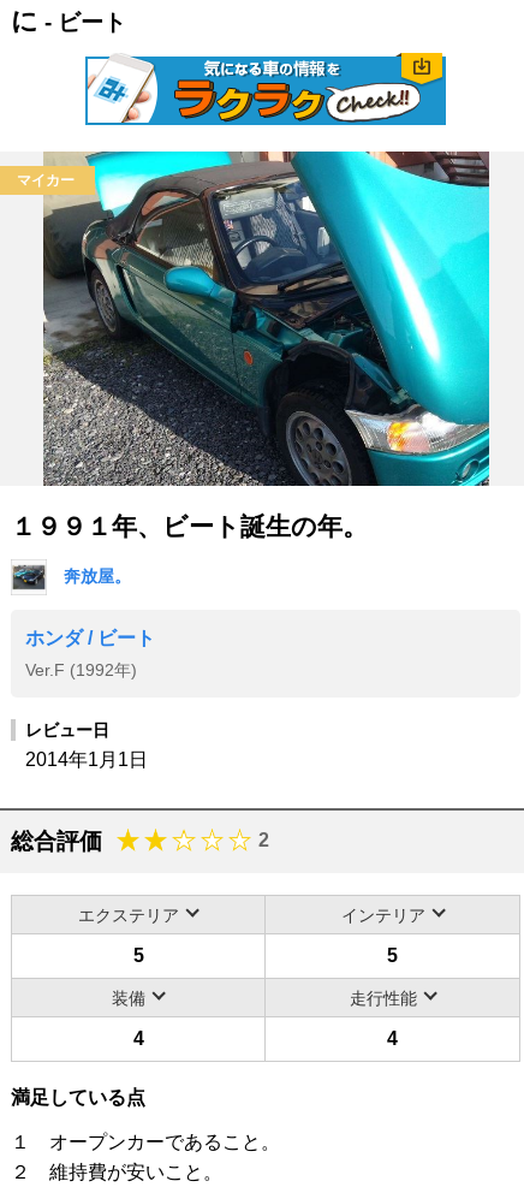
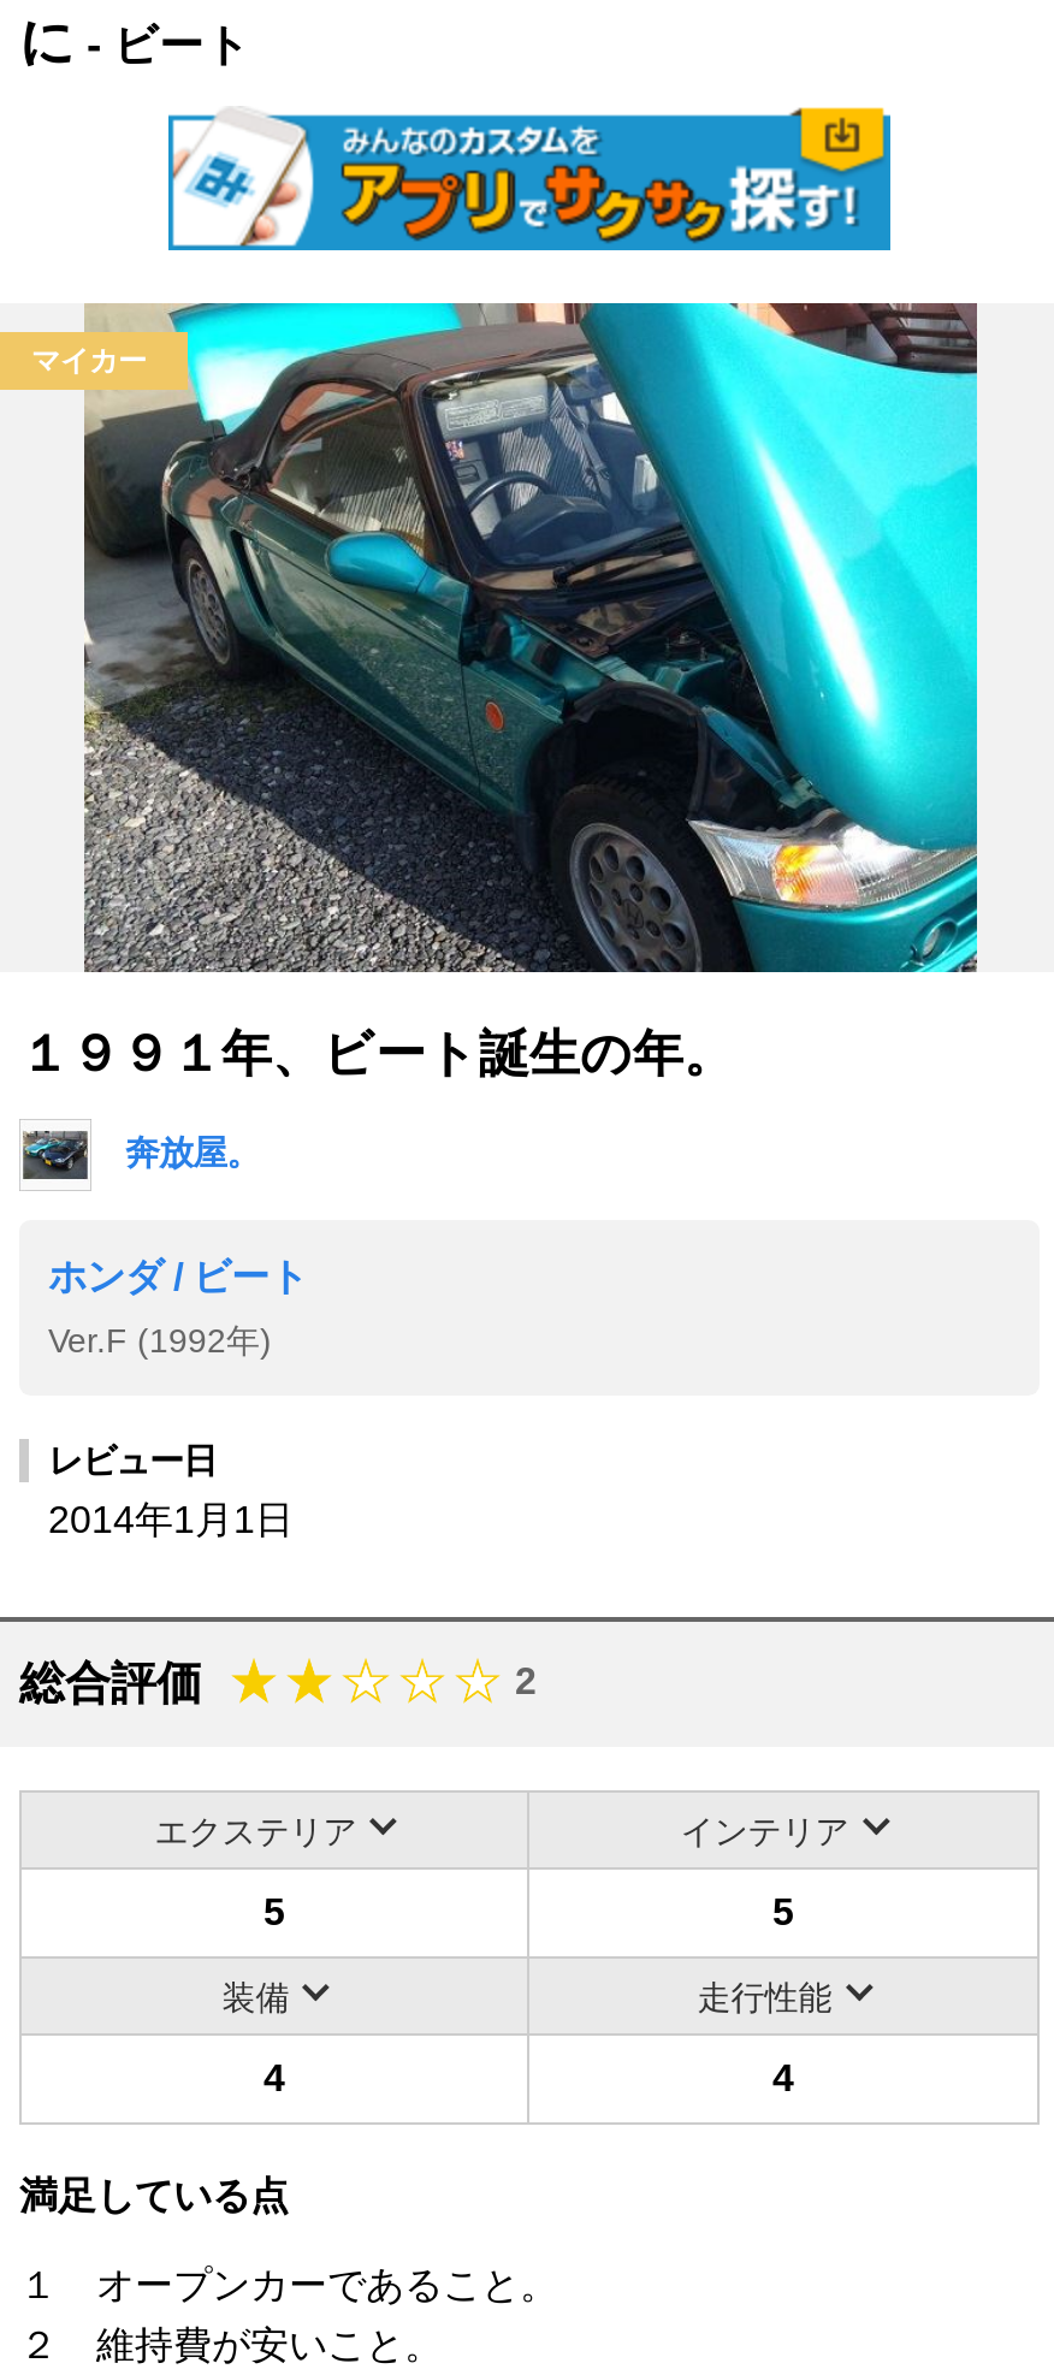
[172,60,429,123] [image] -> [339,123,859,243] [image]

